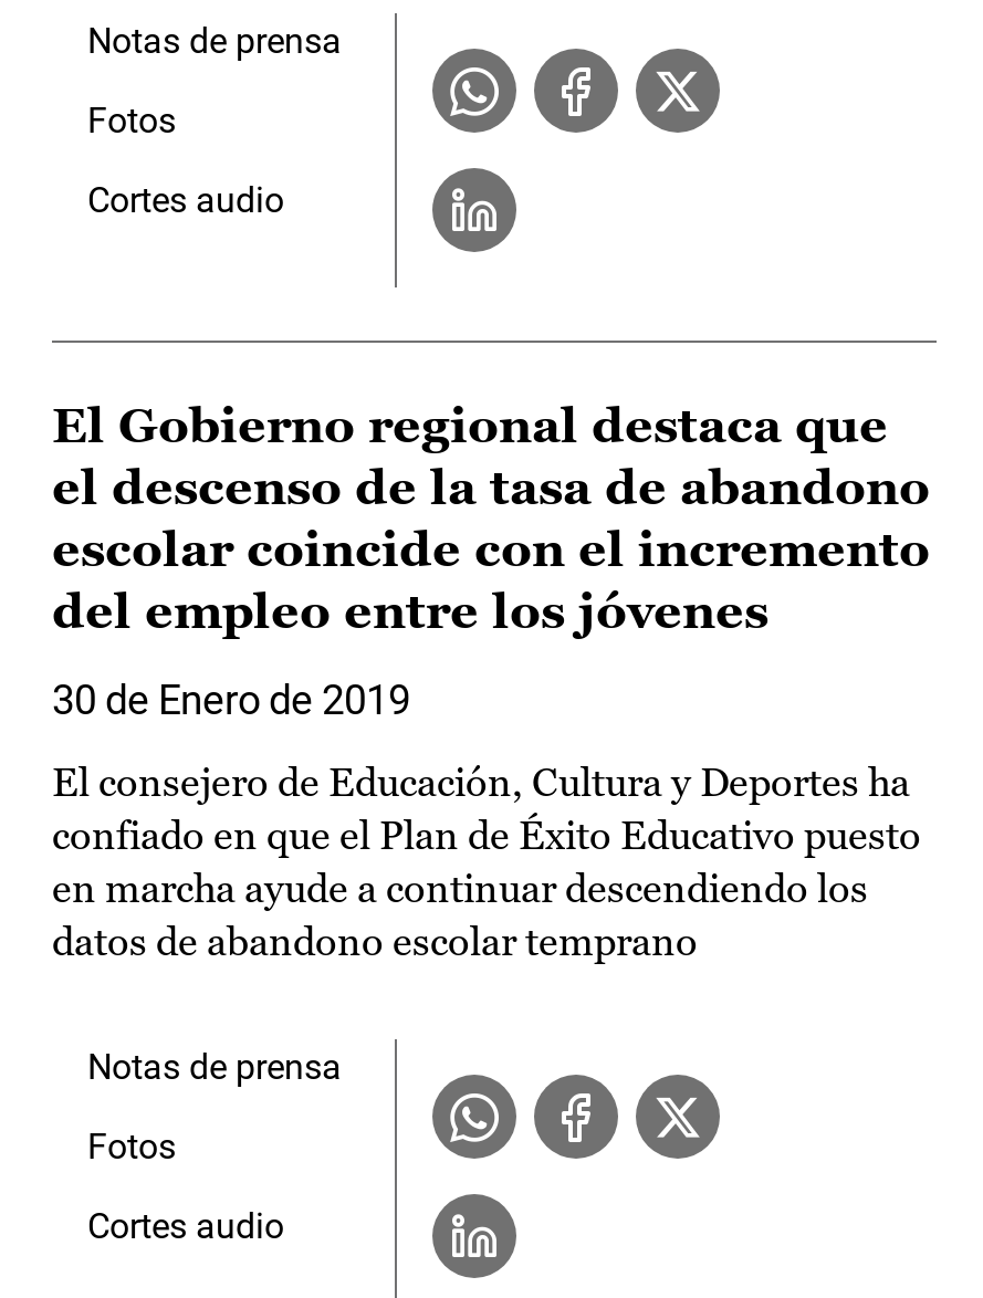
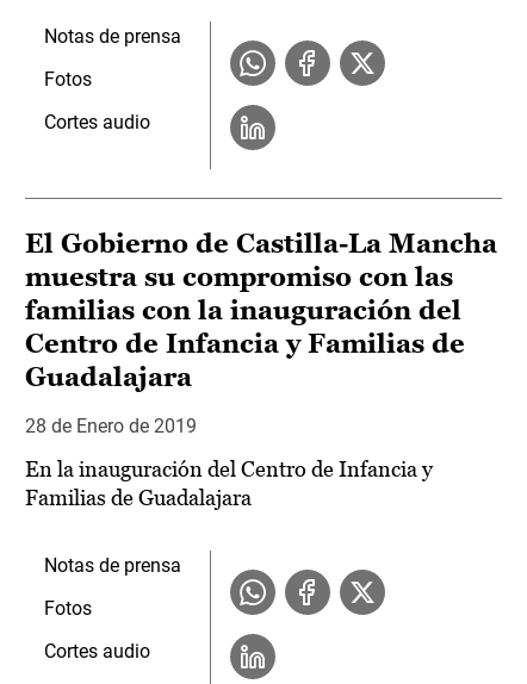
[52,398,930,639] El Gobierno regional destaca que | el descenso de la tasa de abandono | escolar coincide con el incremento | del empleo entre los jóvenes -> [25,229,497,392] El Gobierno de Castilla-La Mancha | muestra su compromiso con las | familias con la inauguración del | Centro de Infancia y Familias de | Guadalajara
[52,677,410,723] 30 de Enero de 2019 -> [25,415,197,437] 28 de Enero de 2019
[52,759,921,964] El consejero de Educación, Cultura y Deportes ha | confiado en que el Plan de Éxito Educativo puesto | en marcha ayude a continuar descendiendo los | datos de abandono escolar temprano -> [25,457,433,510] En la inauguración del Centro de Infancia y | Familias de Guadalajara

